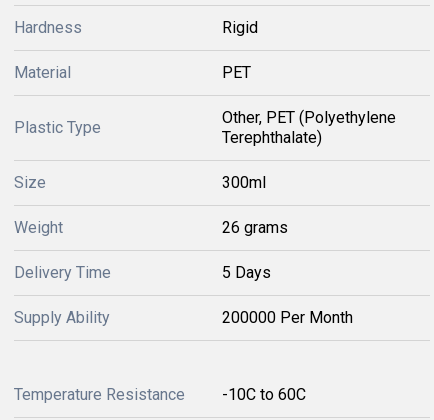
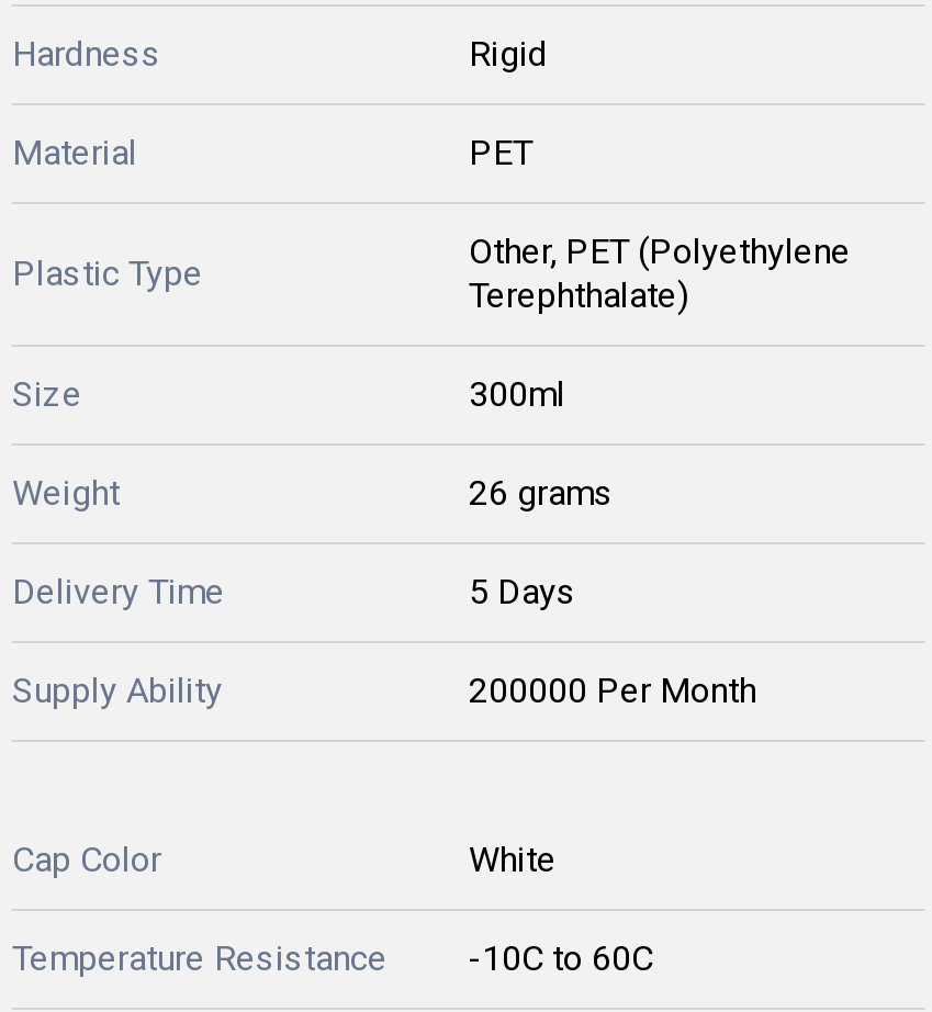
none -> [12,839,557,880] Cap Color | White

